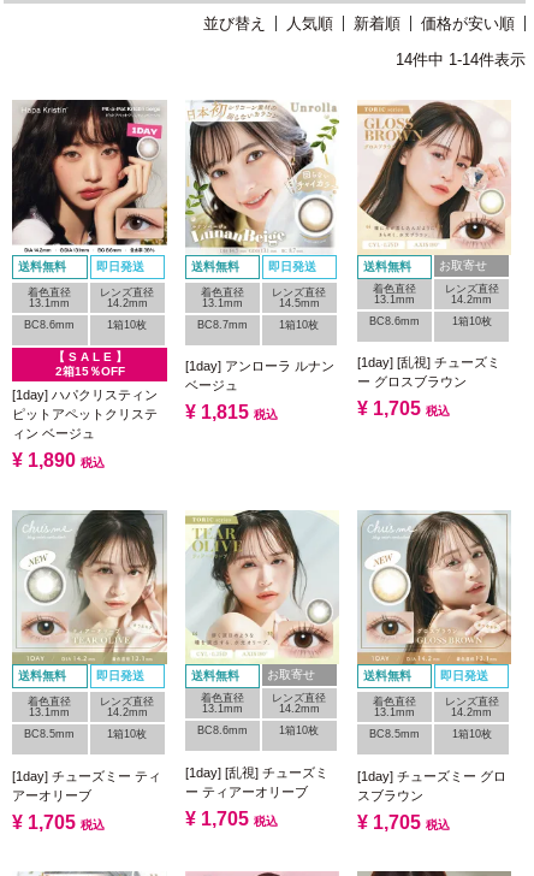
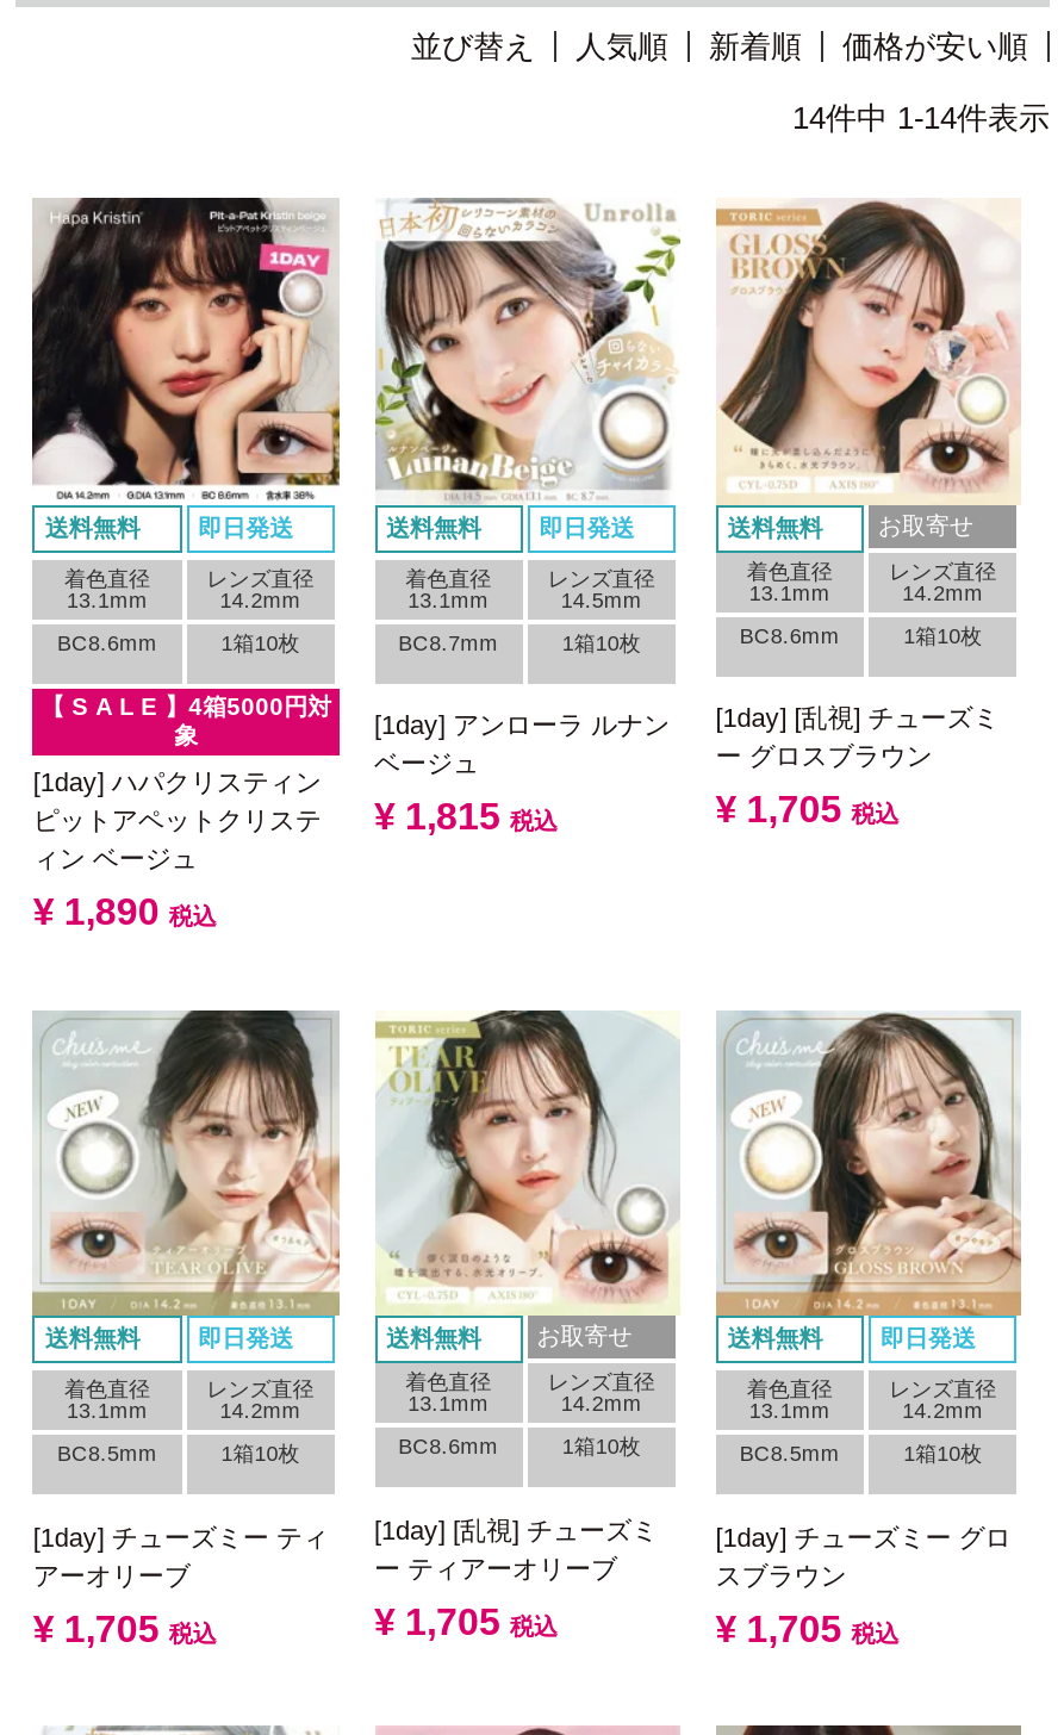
[52,350,127,378] 【 S A L E 】 | 2箱15％OFF -> [41,694,331,748] 【 S A L E 】4箱5000円対 | 象

